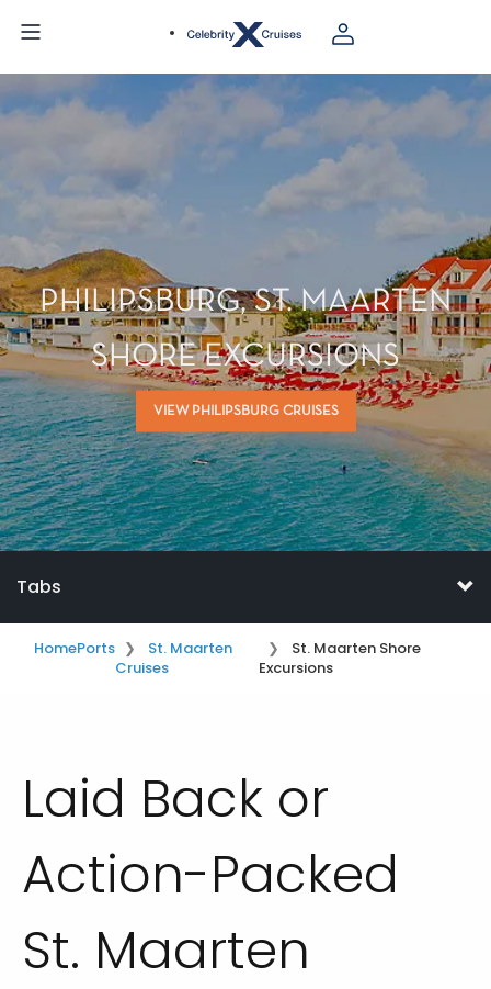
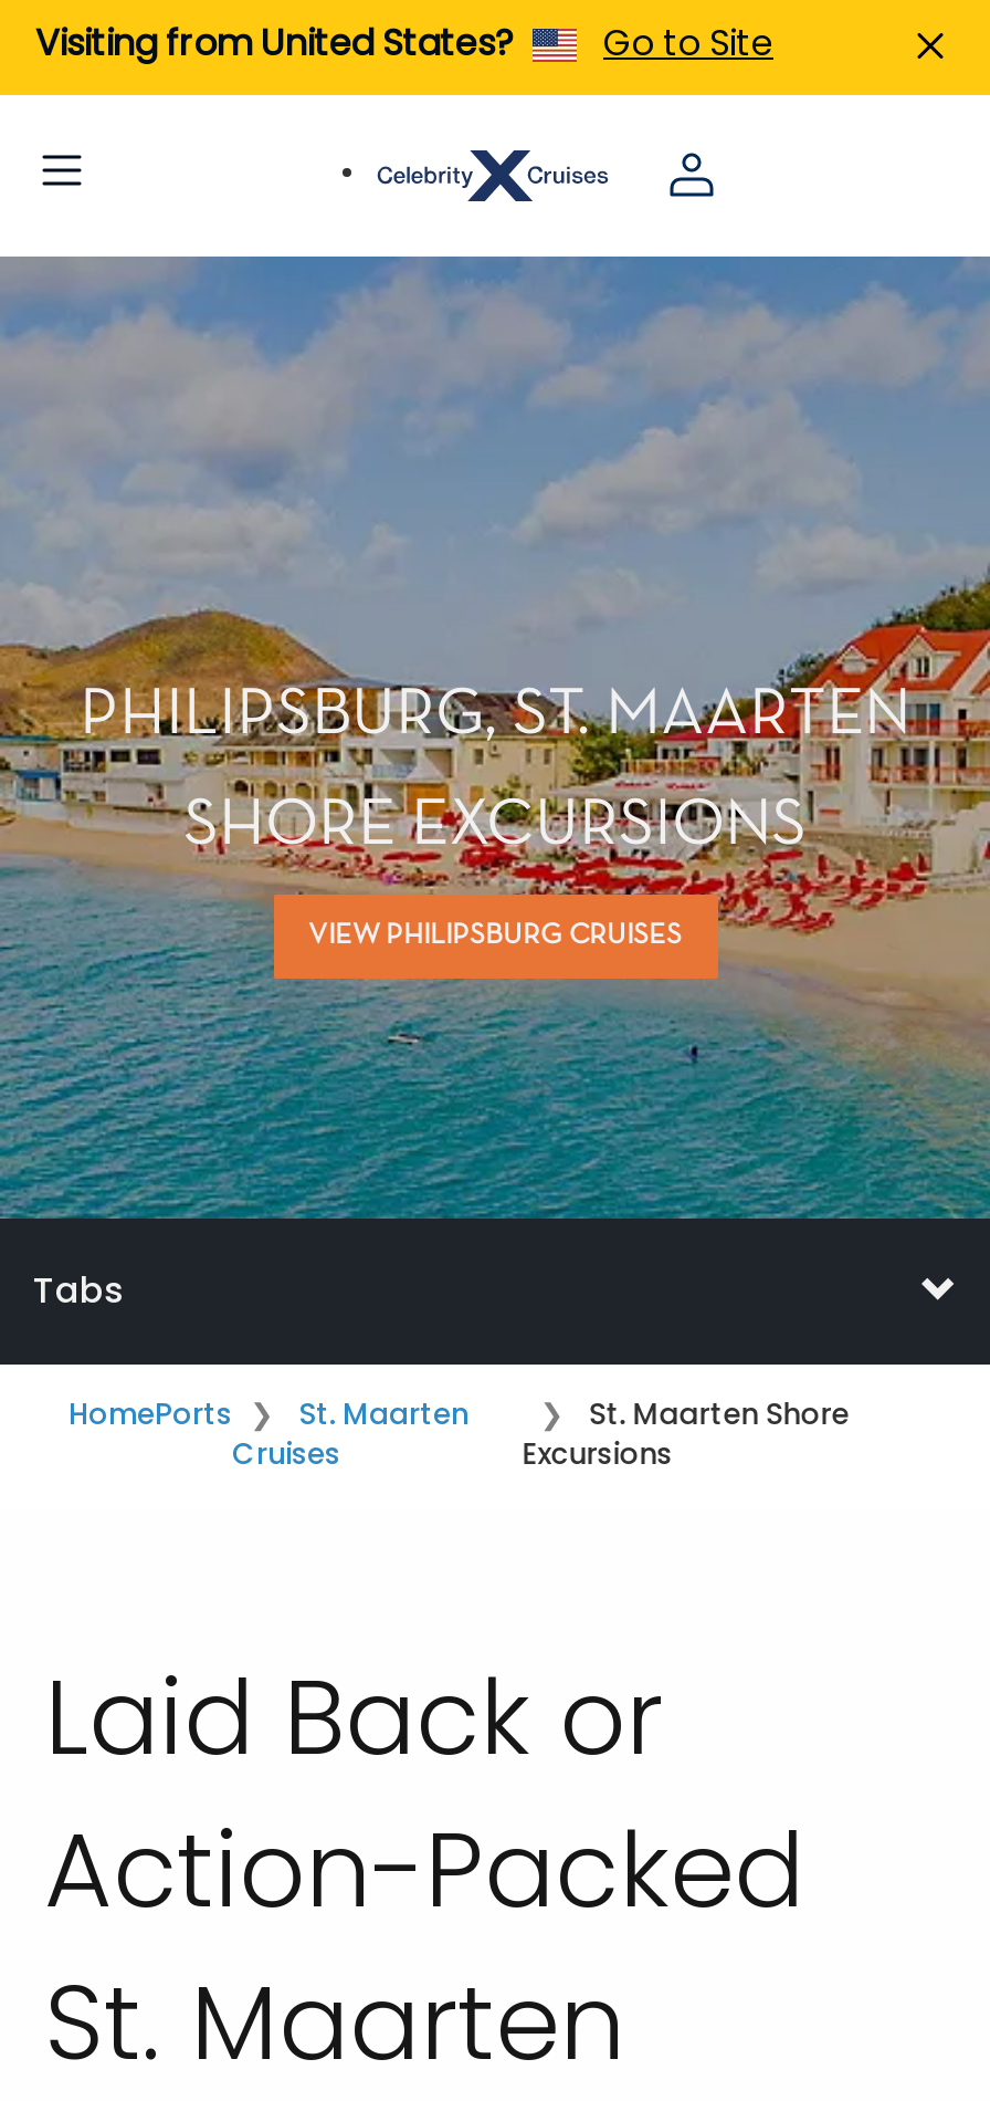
none -> [35,18,773,69] Visiting from United States? | Go to Site

